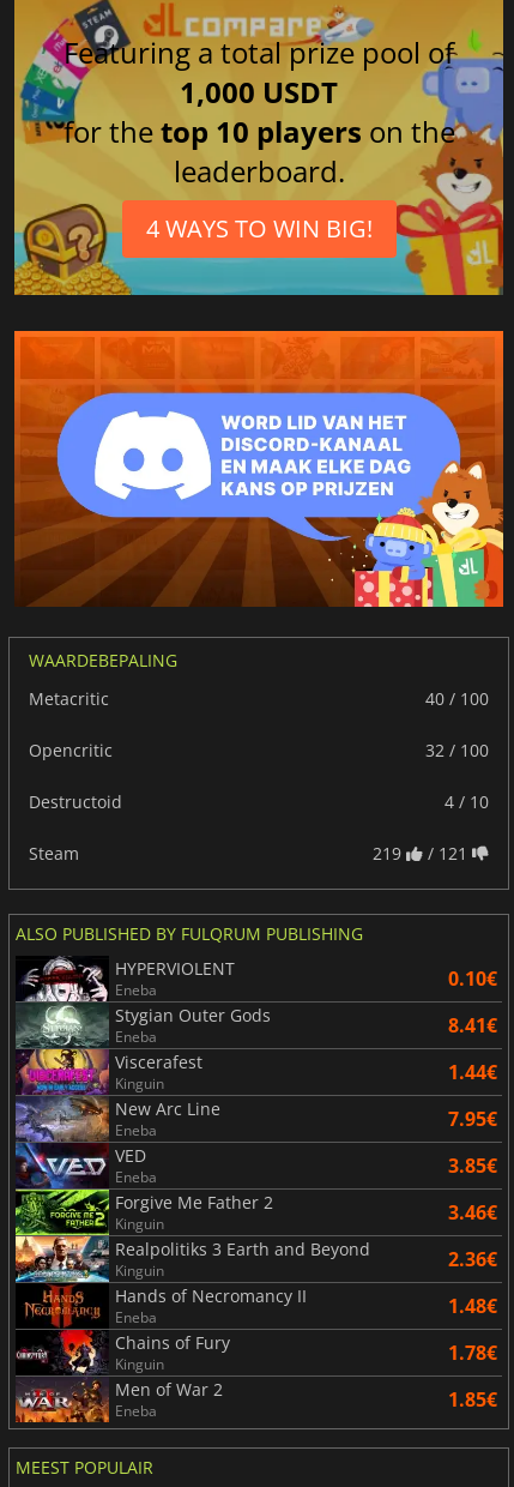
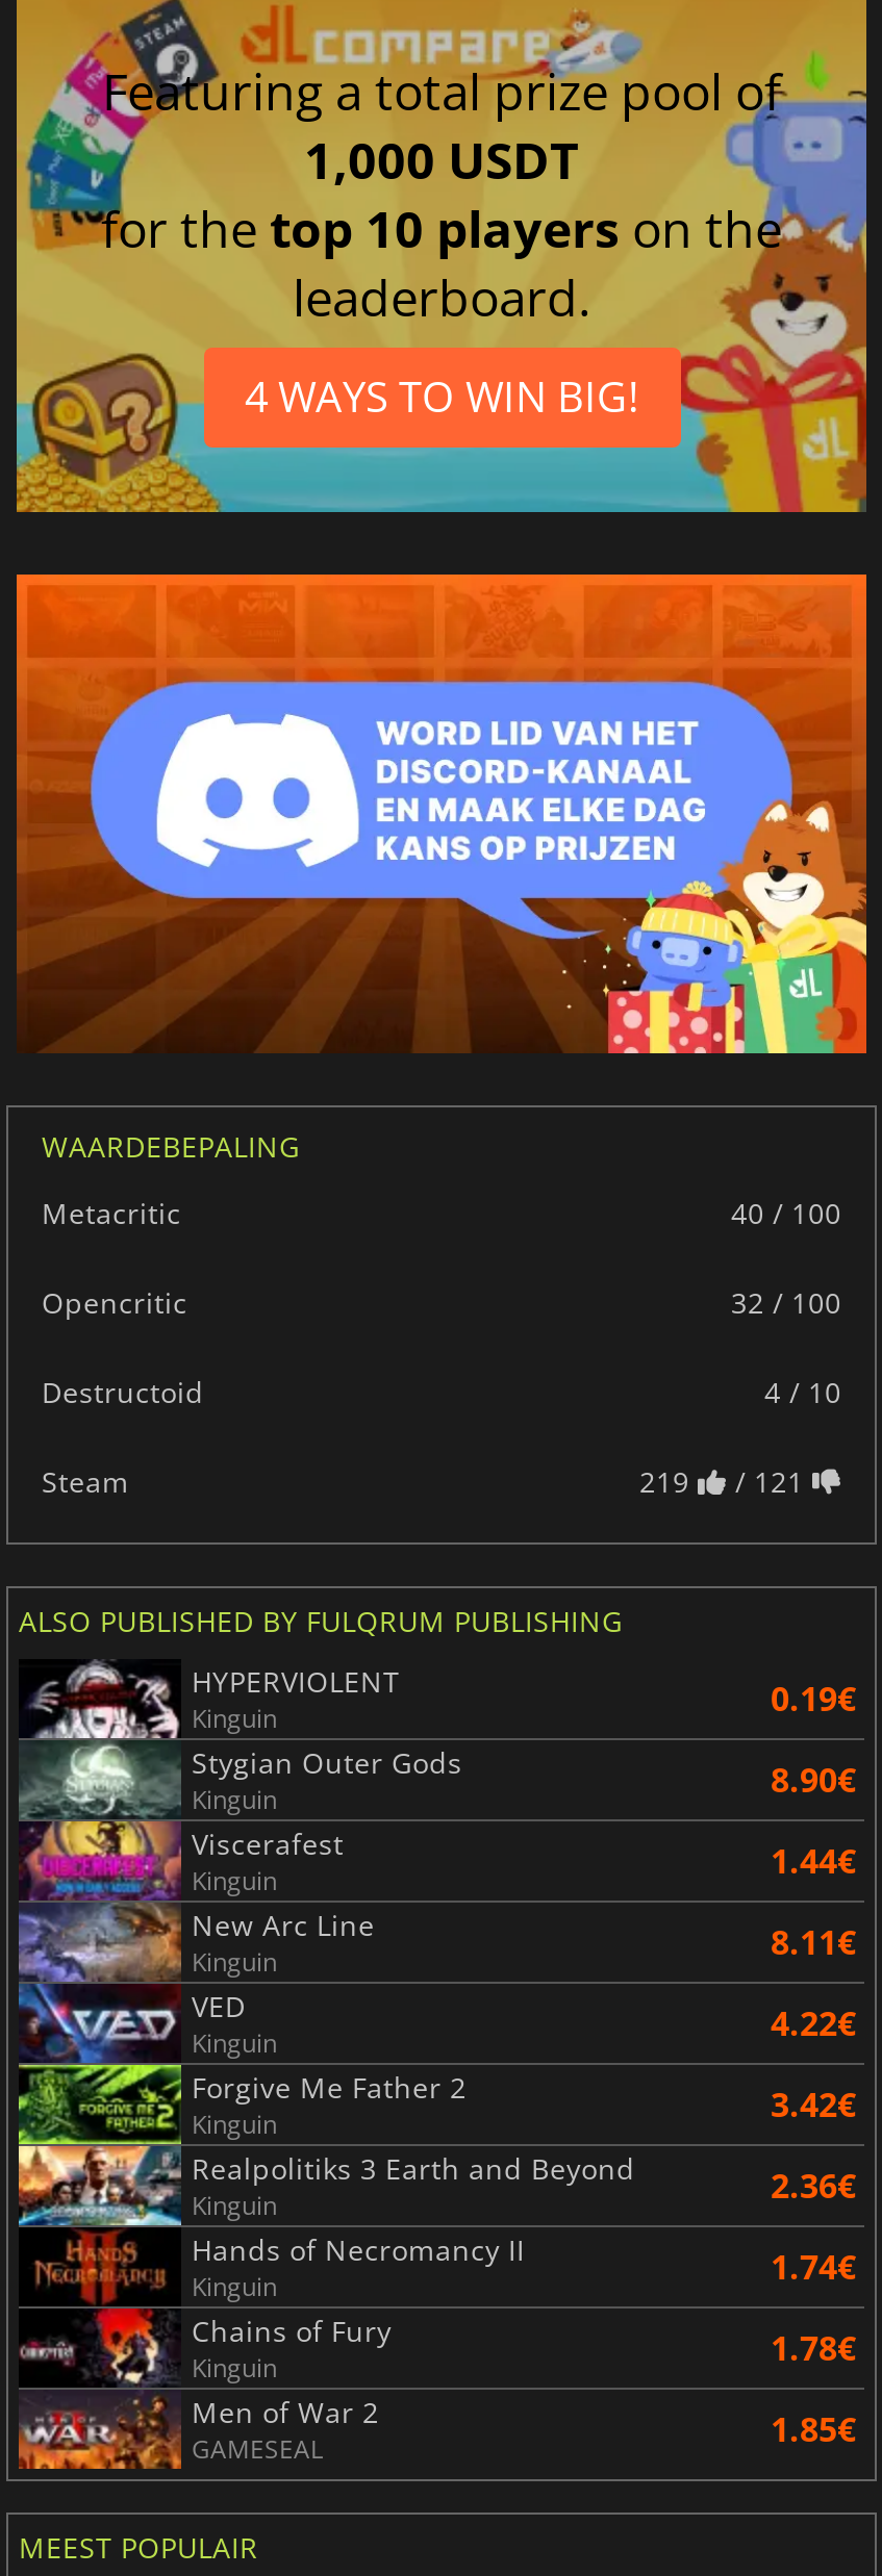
[115,965,497,1000] Eneba | 0.10€ -> [192,1676,856,1736] Kinguin | 0.19€
[115,1012,497,1047] Eneba | 8.41€ -> [192,1757,856,1817] Kinguin | 8.90€
[115,1106,497,1140] Eneba | 7.95€ -> [192,1919,856,1980] Kinguin | 8.11€
[115,1152,497,1187] Eneba | 3.85€ -> [192,2000,856,2061] Kinguin | 4.22€
[448,1199,497,1226] 3.46€ -> [771,2082,856,2127] 3.42€
[115,1293,497,1328] Eneba | 1.48€ -> [192,2244,856,2304] Kinguin | 1.74€
[115,1401,157,1421] Eneba -> [192,2431,323,2467] GAMESEAL

